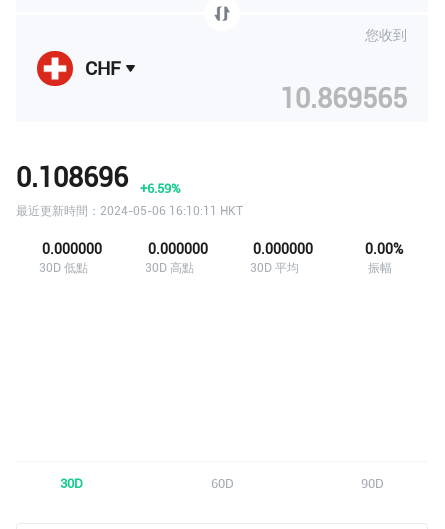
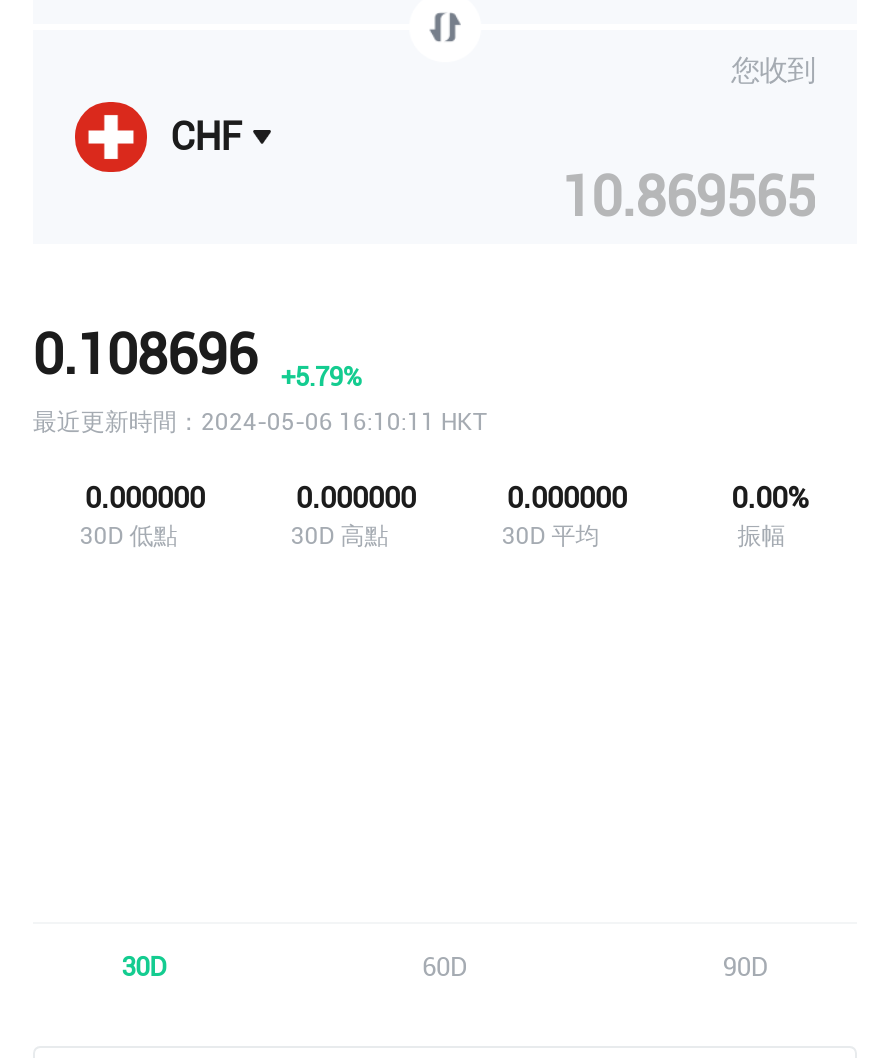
[16,161,181,195] 0.108696 +6.59% -> [33,323,363,391] 0.108696 +5.79%

